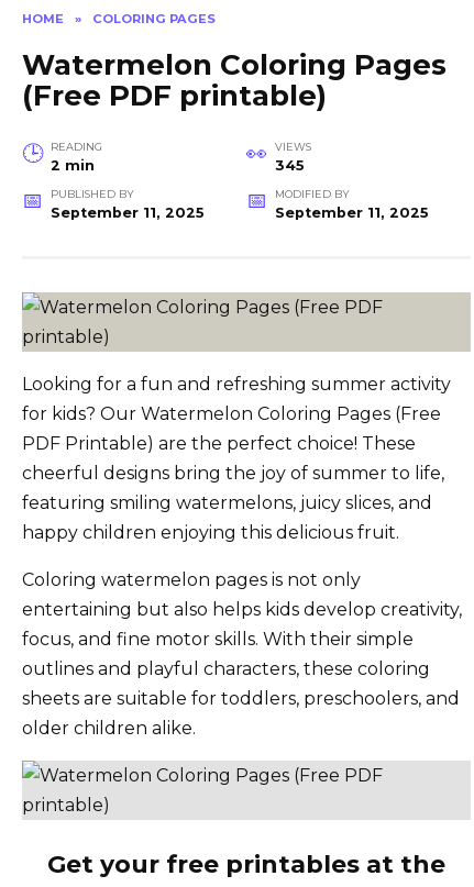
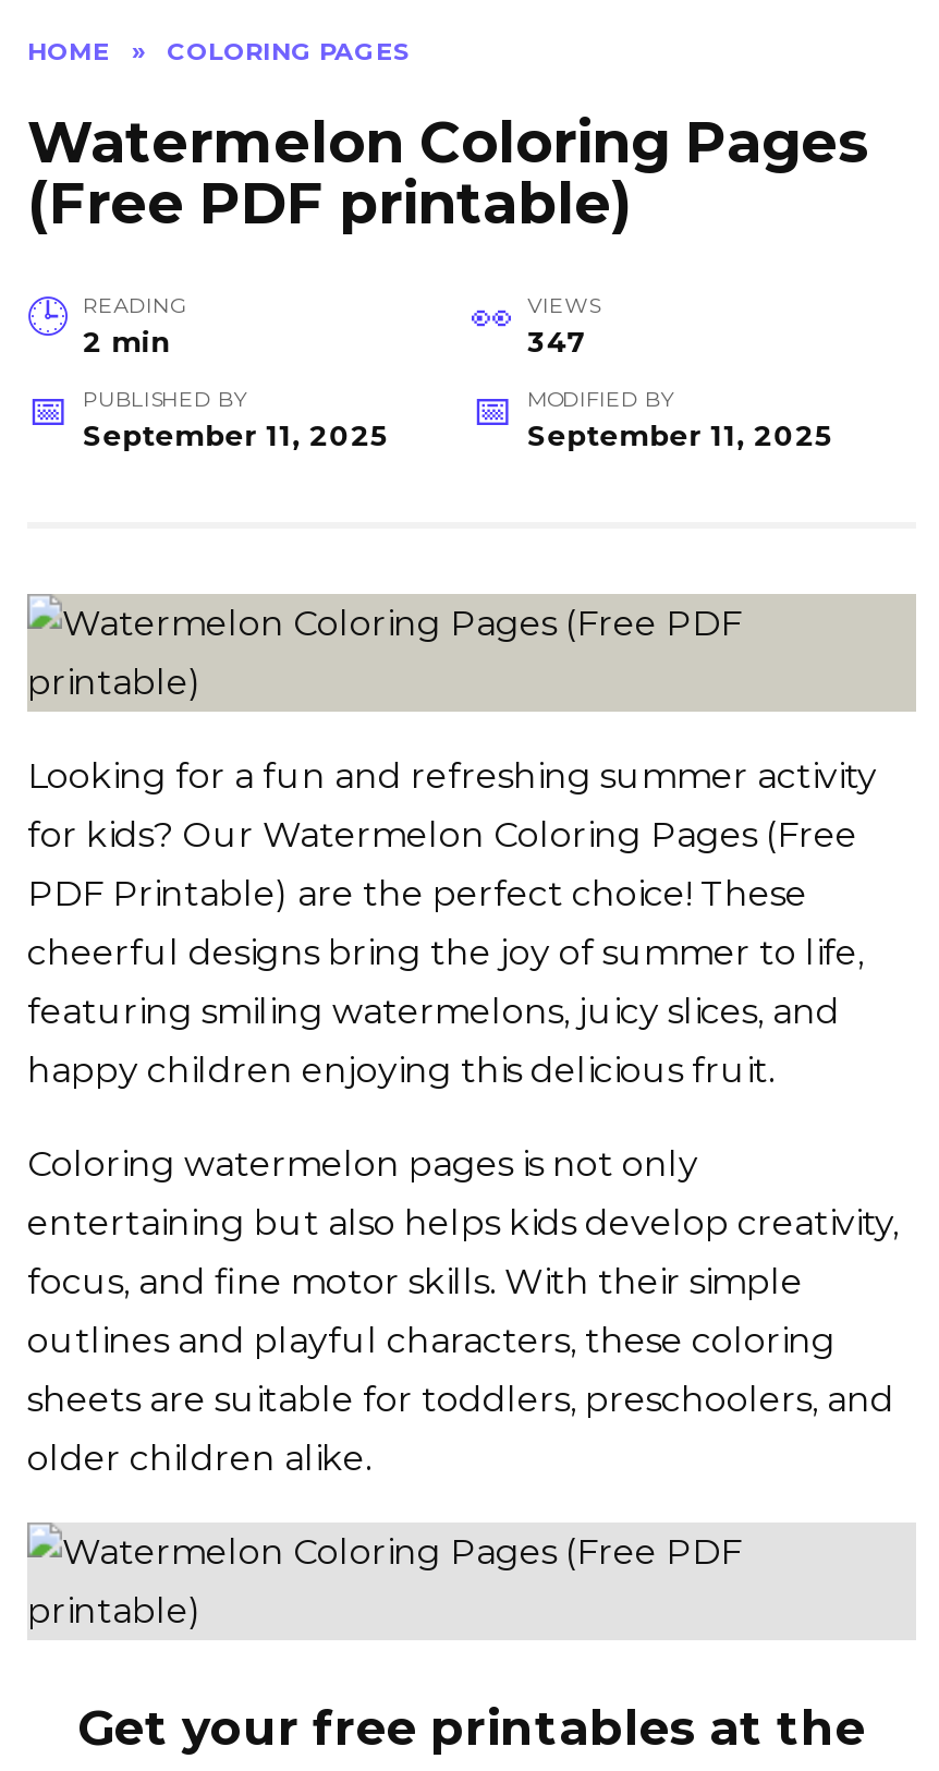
[275,158,304,174] 345 -> [527,327,586,359] 347

